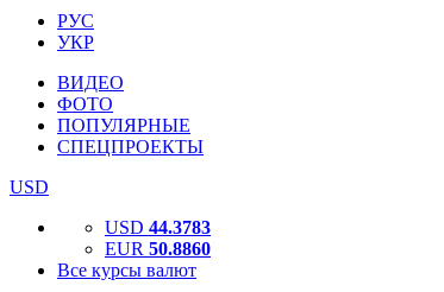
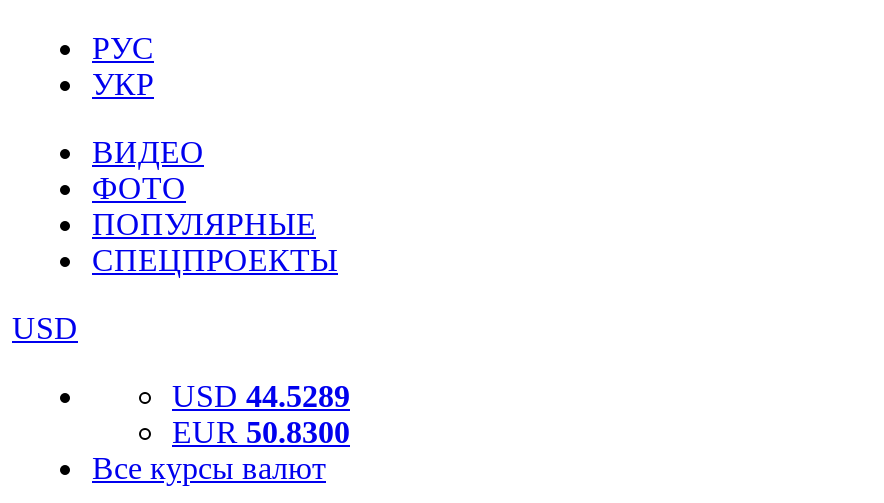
[105,217,211,237] USD 44.3783 -> [172,379,350,413] USD 44.5289
[105,239,211,259] EUR 50.8860 -> [172,415,350,449] EUR 50.8300

